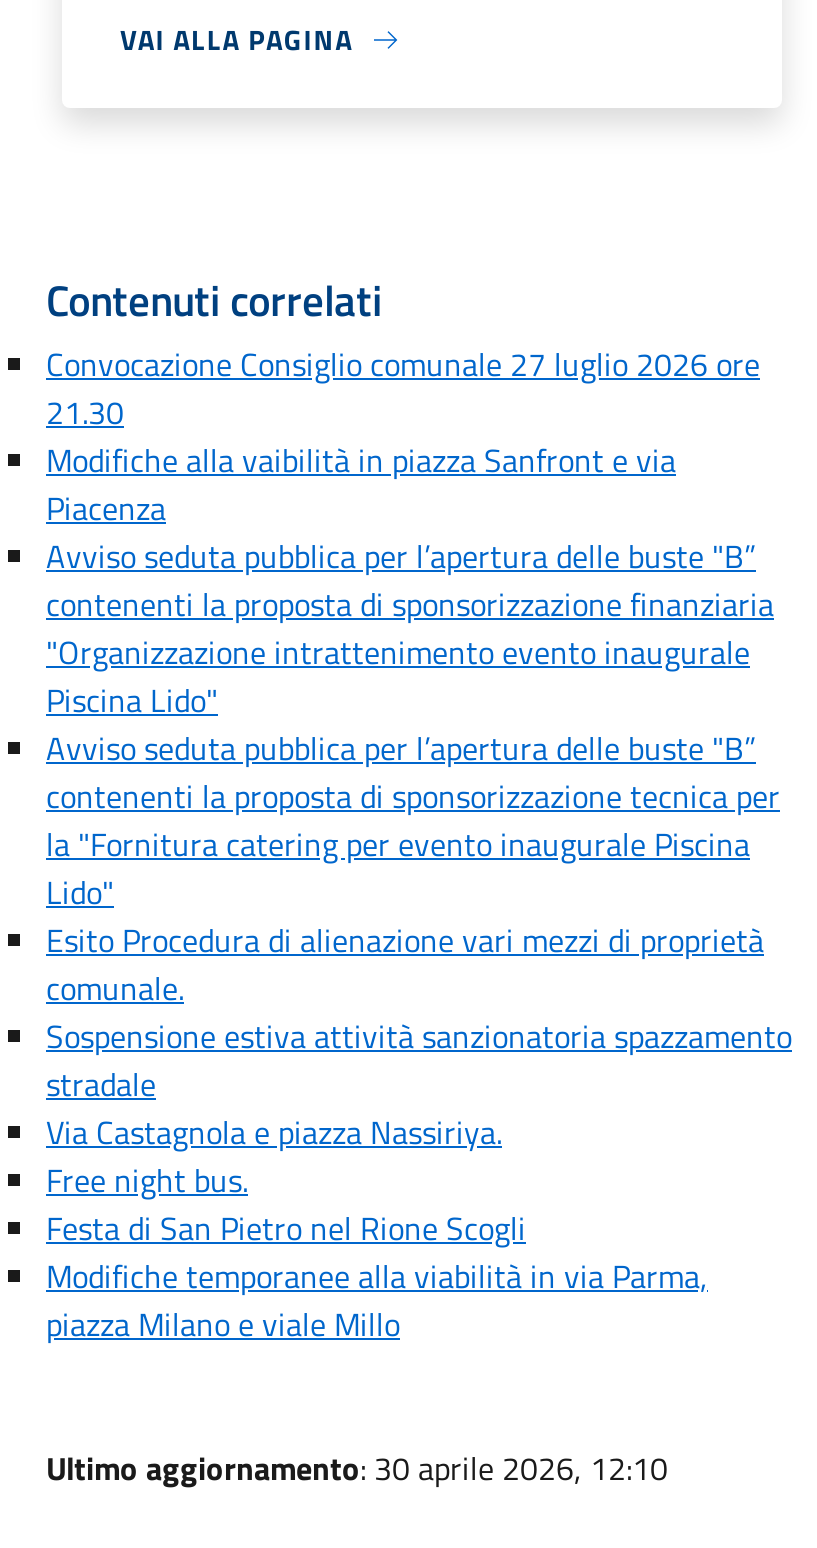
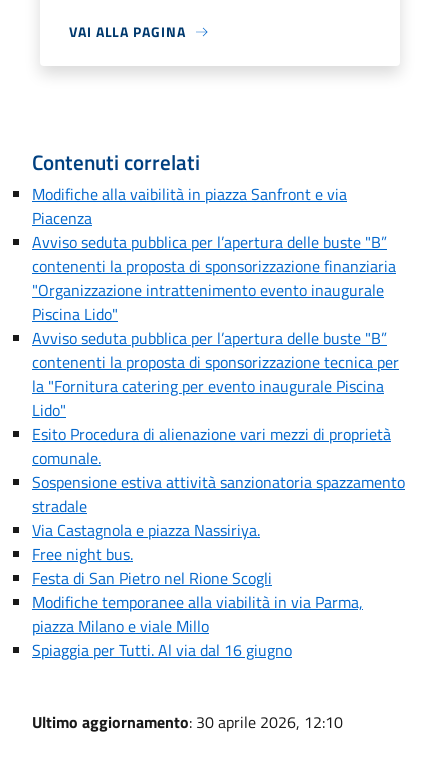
[46,341,760,437] Convocazione Consiglio comunale 27 luglio 2026 ore | 21.30 -> none
moved [46,437,792,1349] -> [32,182,405,638]: Modifiche alla vaibilità in piazza Sanfront e via | Piacenza | Avviso seduta pubblica per l’apertura delle buste "B” | ... | Modifiche temporanee alla viabilità in via Parma, | piazza Milano e viale Millo
none -> [32,638,292,662] Spiaggia per Tutti. Al via dal 16 giugno

